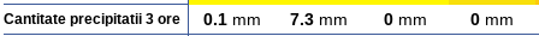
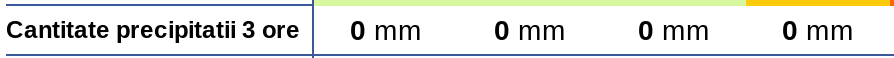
[203,10,261,29] 0.1 mm -> [350,14,422,46] 0 mm
[290,10,348,29] 7.3 mm -> [494,14,566,46] 0 mm

